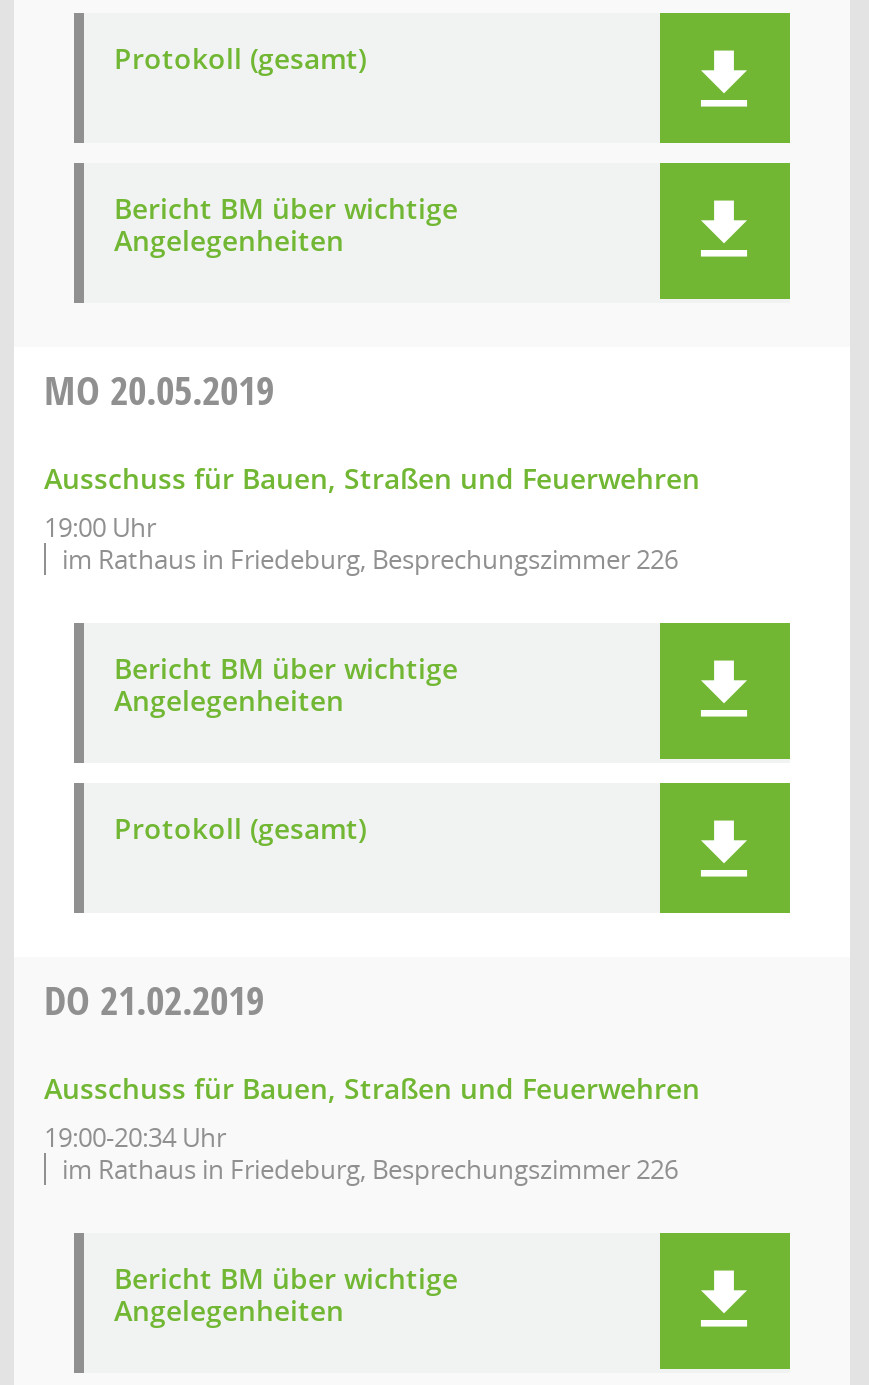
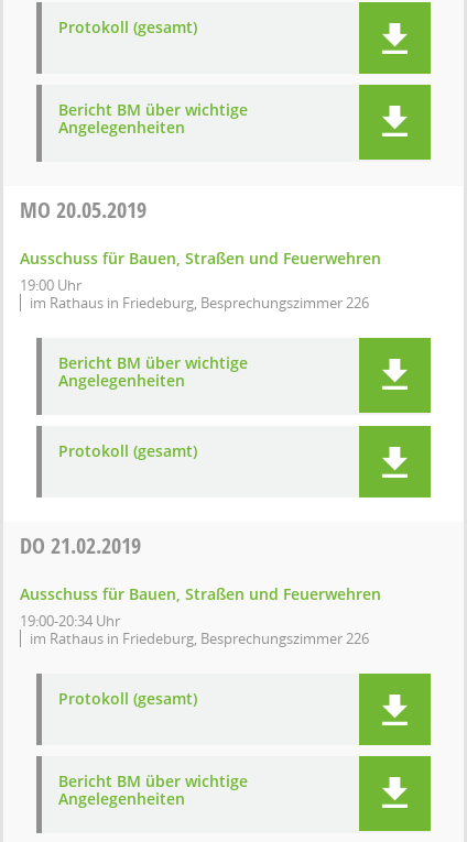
none -> [58,688,197,709] Protokoll (gesamt)

